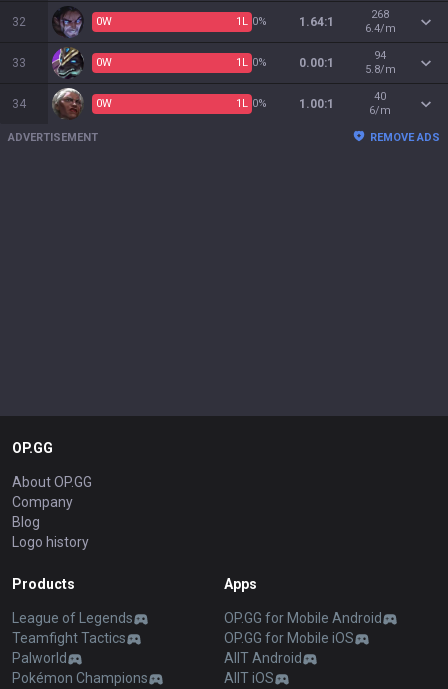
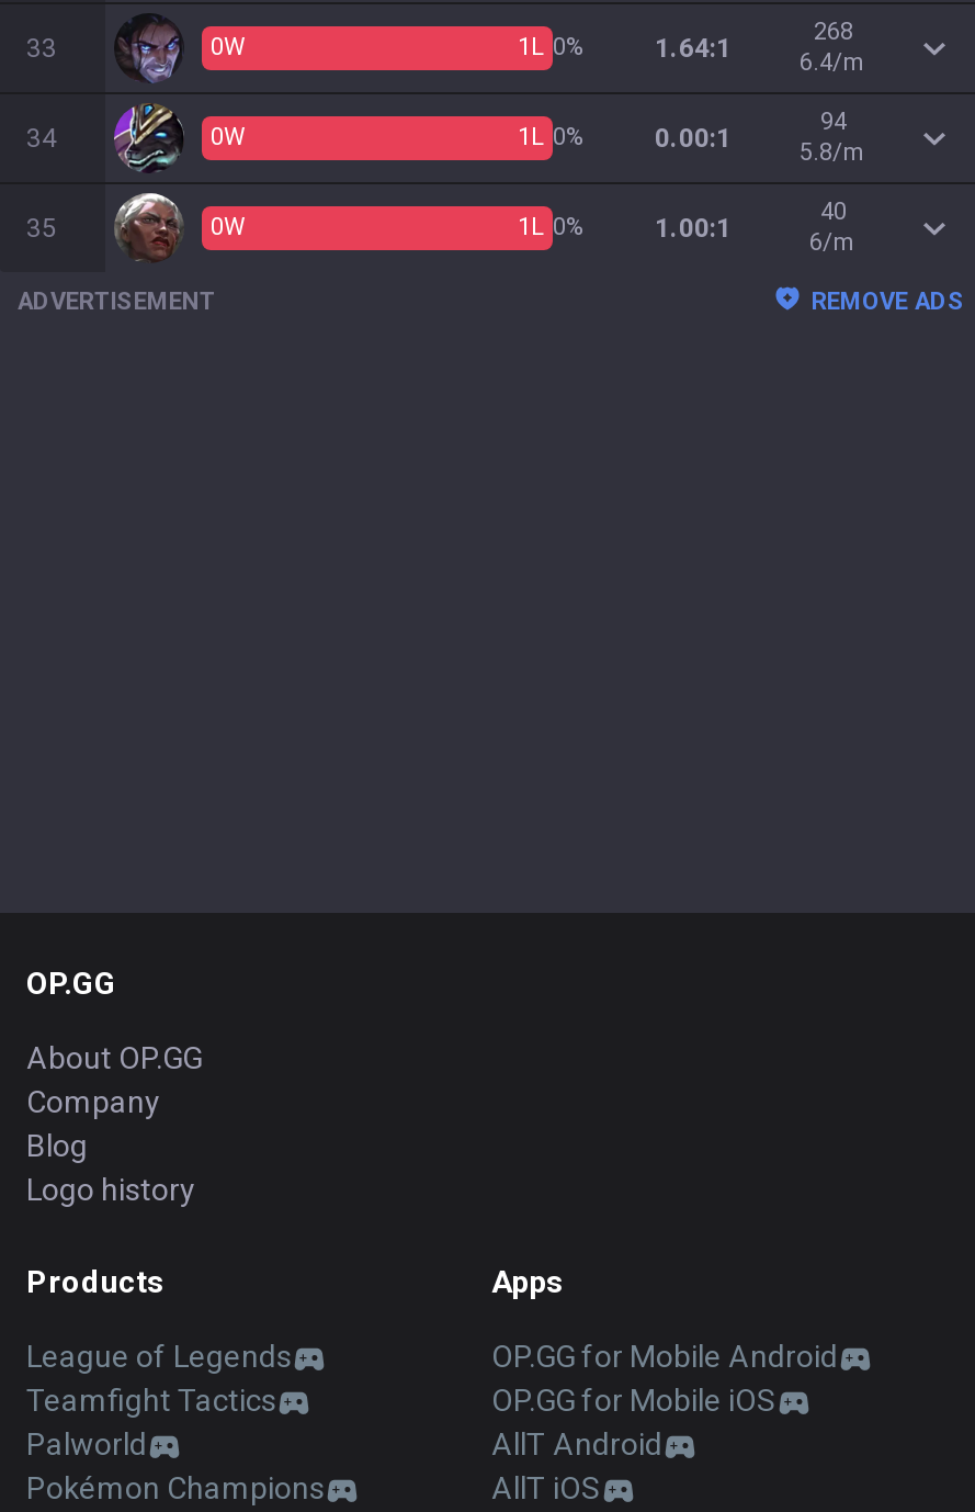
[12,15,26,29] 32 -> [26,33,57,64] 33
[12,56,26,70] 33 -> [26,123,57,154] 34
[12,97,26,111] 34 -> [26,213,57,244] 35

